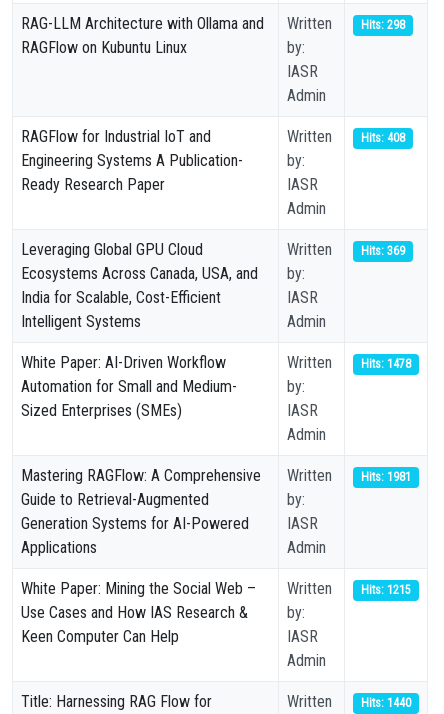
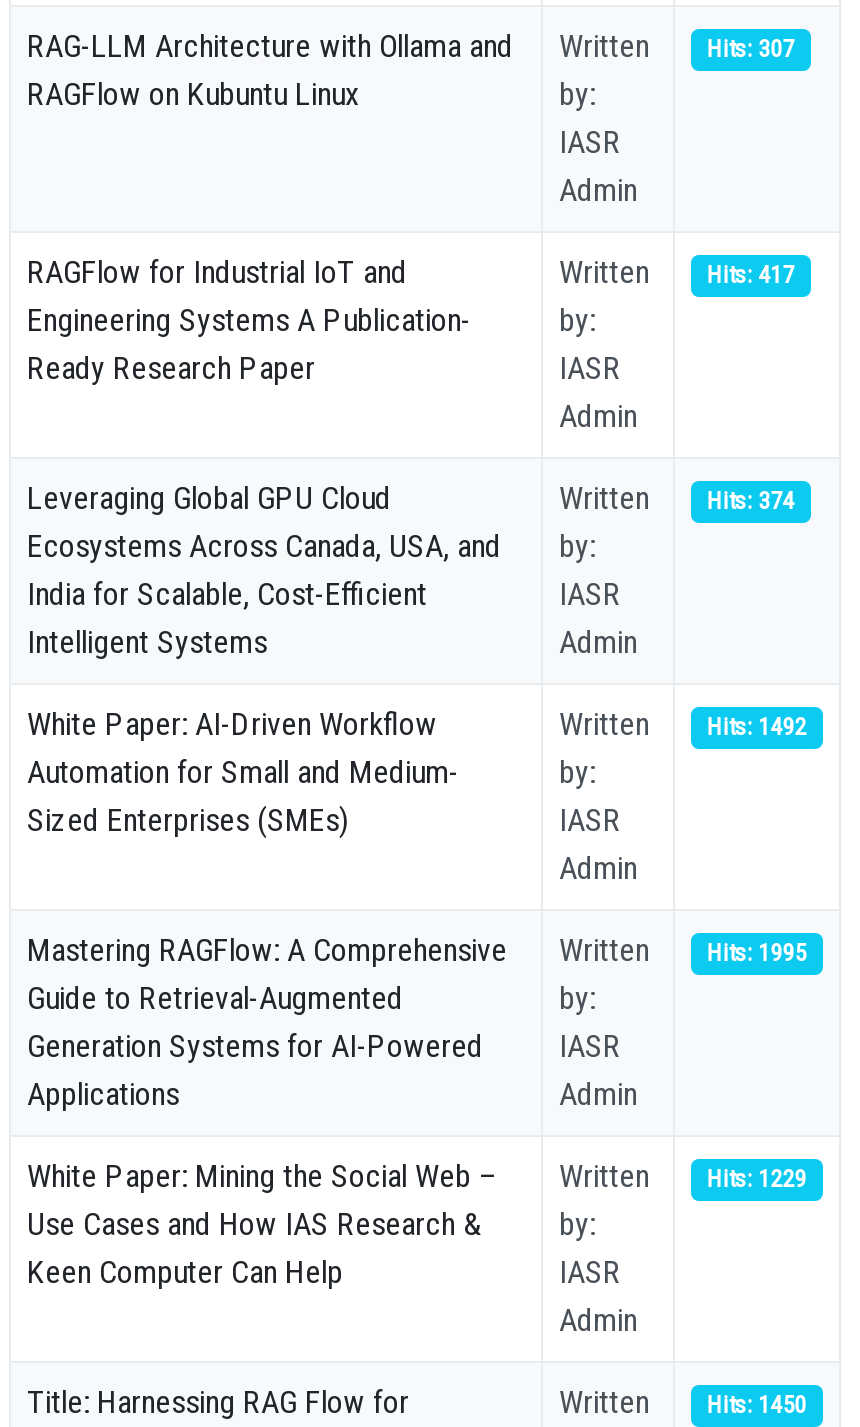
[361,18,405,32] Hits: 298 -> [707,36,795,64] Hits: 307
[361,131,405,145] Hits: 408 -> [707,262,795,290] Hits: 417
[361,244,405,258] Hits: 369 -> [707,488,795,516] Hits: 374
[361,357,411,371] Hits: 1478 -> [707,714,807,742] Hits: 1492
[361,470,411,484] Hits: 1981 -> [707,940,807,968] Hits: 1995
[361,583,411,597] Hits: 1215 -> [707,1166,807,1194] Hits: 1229
[361,696,411,710] Hits: 1440 -> [707,1392,807,1420] Hits: 1450

